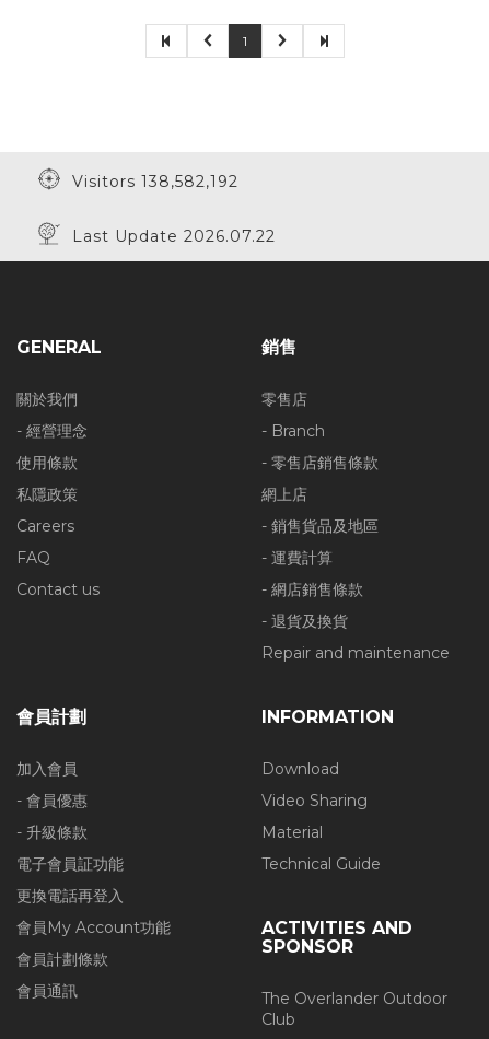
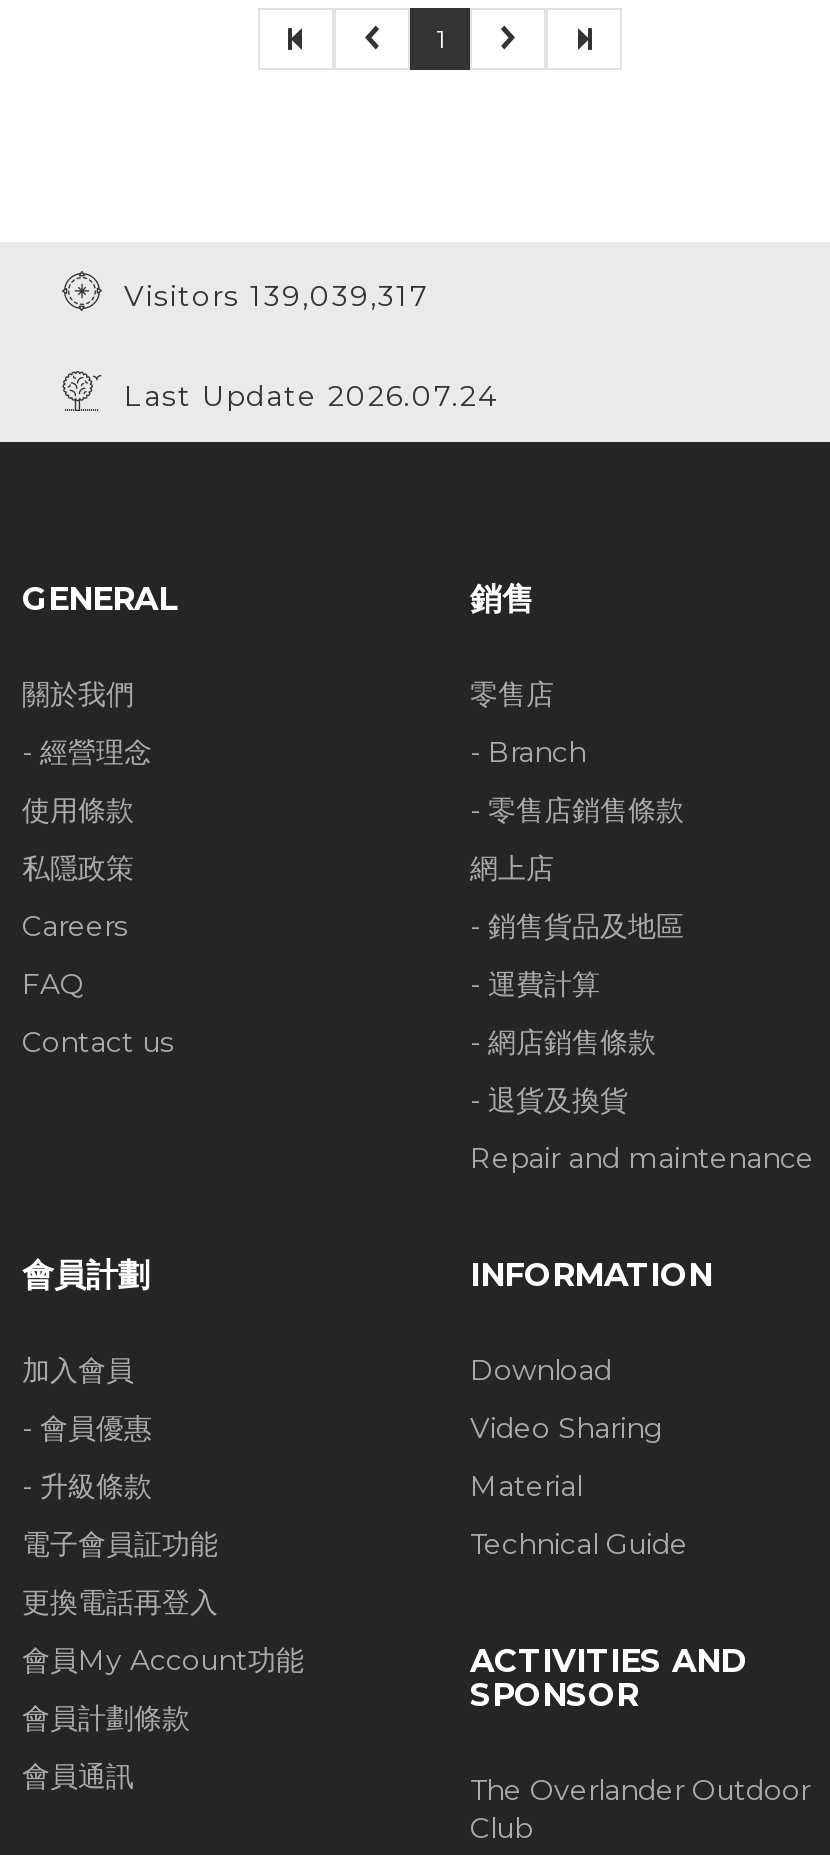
[61,172,238,191] Visitors 138,582,192 -> [104,278,430,314] Visitors 139,039,317
[61,226,276,246] Last Update 2026.07.22 -> [104,378,498,414] Last Update 2026.07.24

